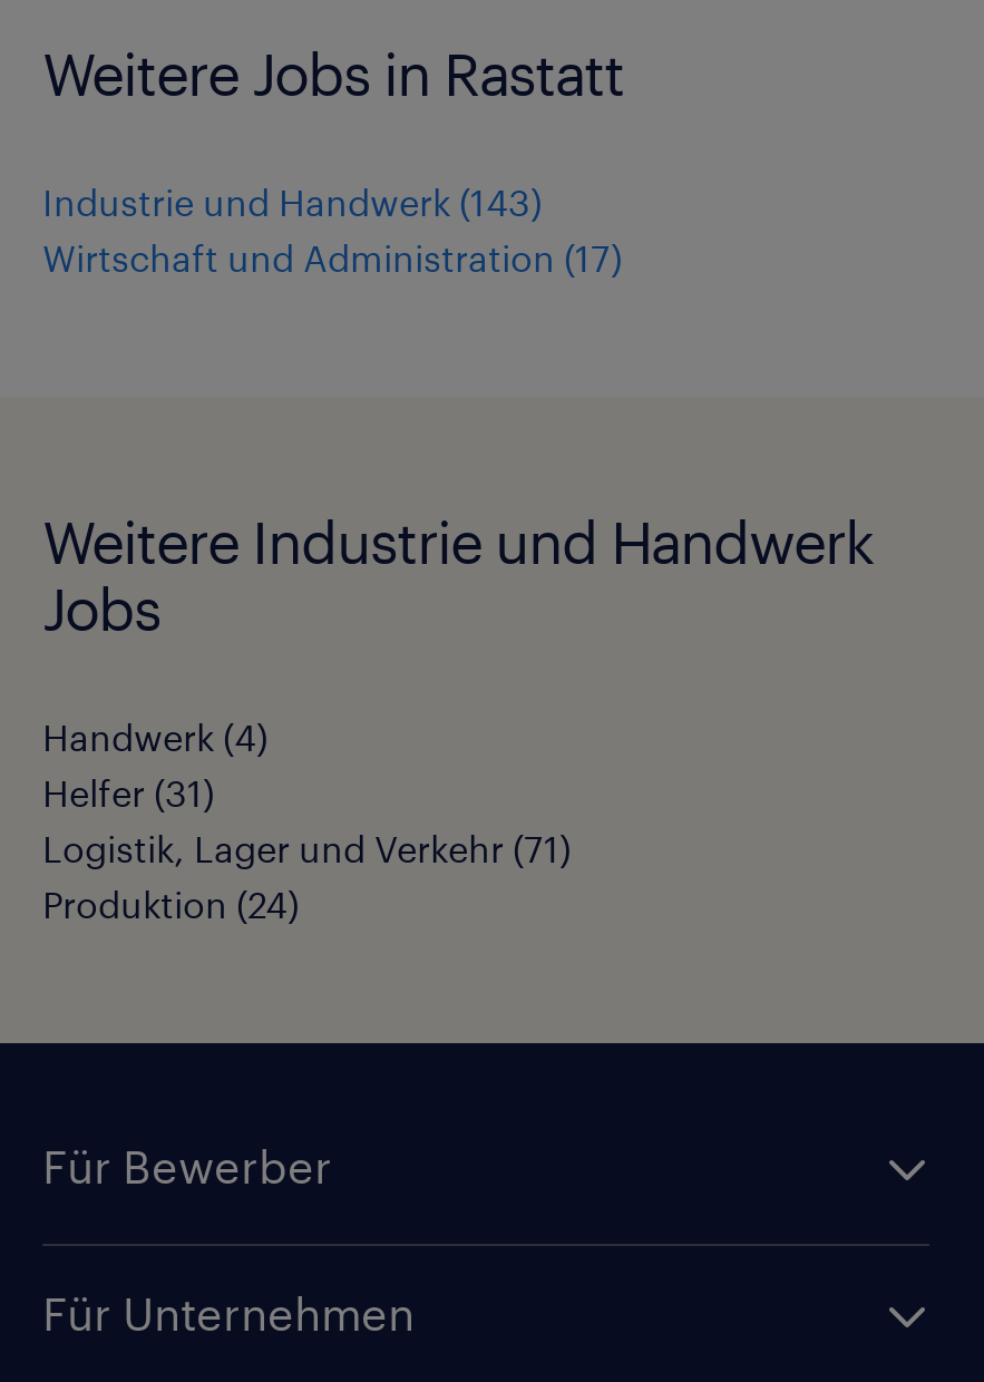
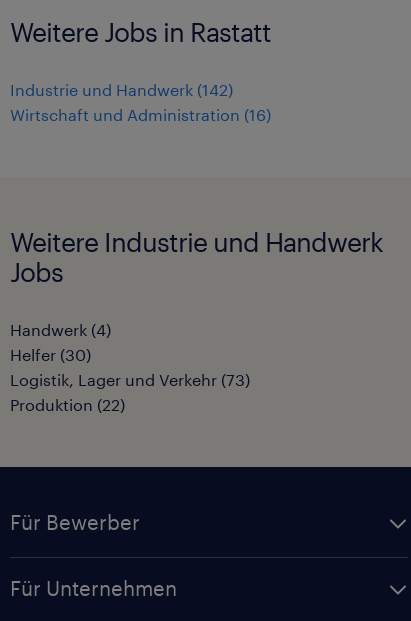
[42,181,542,224] Industrie und Handwerk (143) -> [10,80,233,99] Industrie und Handwerk (142)
[42,237,622,279] Wirtschaft und Administration (17) -> [10,105,271,124] Wirtschaft und Administration (16)
[42,772,214,814] Helfer (31) -> [10,345,91,364] Helfer (30)
[42,828,571,870] Logistik, Lager und Verkehr (71) -> [10,370,250,389] Logistik, Lager und Verkehr (73)
[42,883,299,926] Produktion (24) -> [10,395,125,414] Produktion (22)

